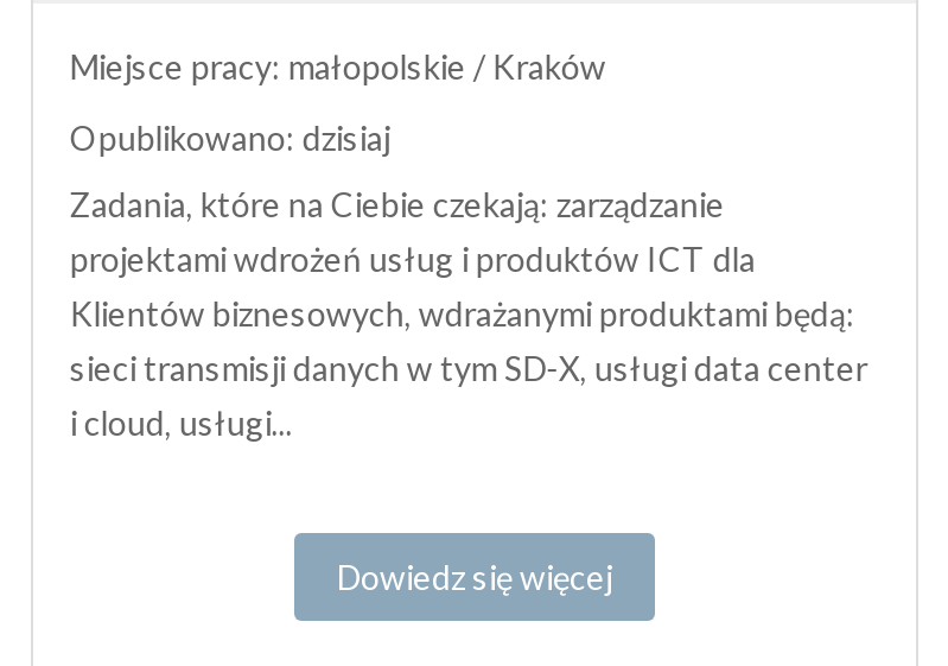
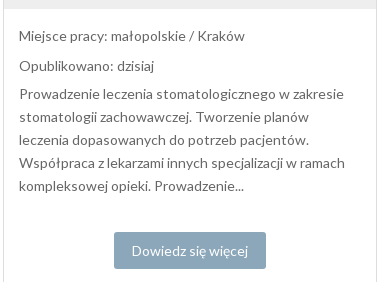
[70,185,867,444] Zadania, które na Ciebie czekają: zarządzanie | projektami wdrożeń usług i produktów ICT dla | Klientów biznesowych, wdrażanymi produktami będą: | sieci transmisji danych w tym SD-X, usługi data center | i cloud, usługi... -> [19,85,345,194] Prowadzenie leczenia stomatologicznego w zakresie | stomatologii zachowawczej. Tworzenie planów | leczenia dopasowanych do potrzeb pacjentów. | Współpraca z lekarzami innych specjalizacji w ramach | kompleksowej opieki. Prowadzenie...

